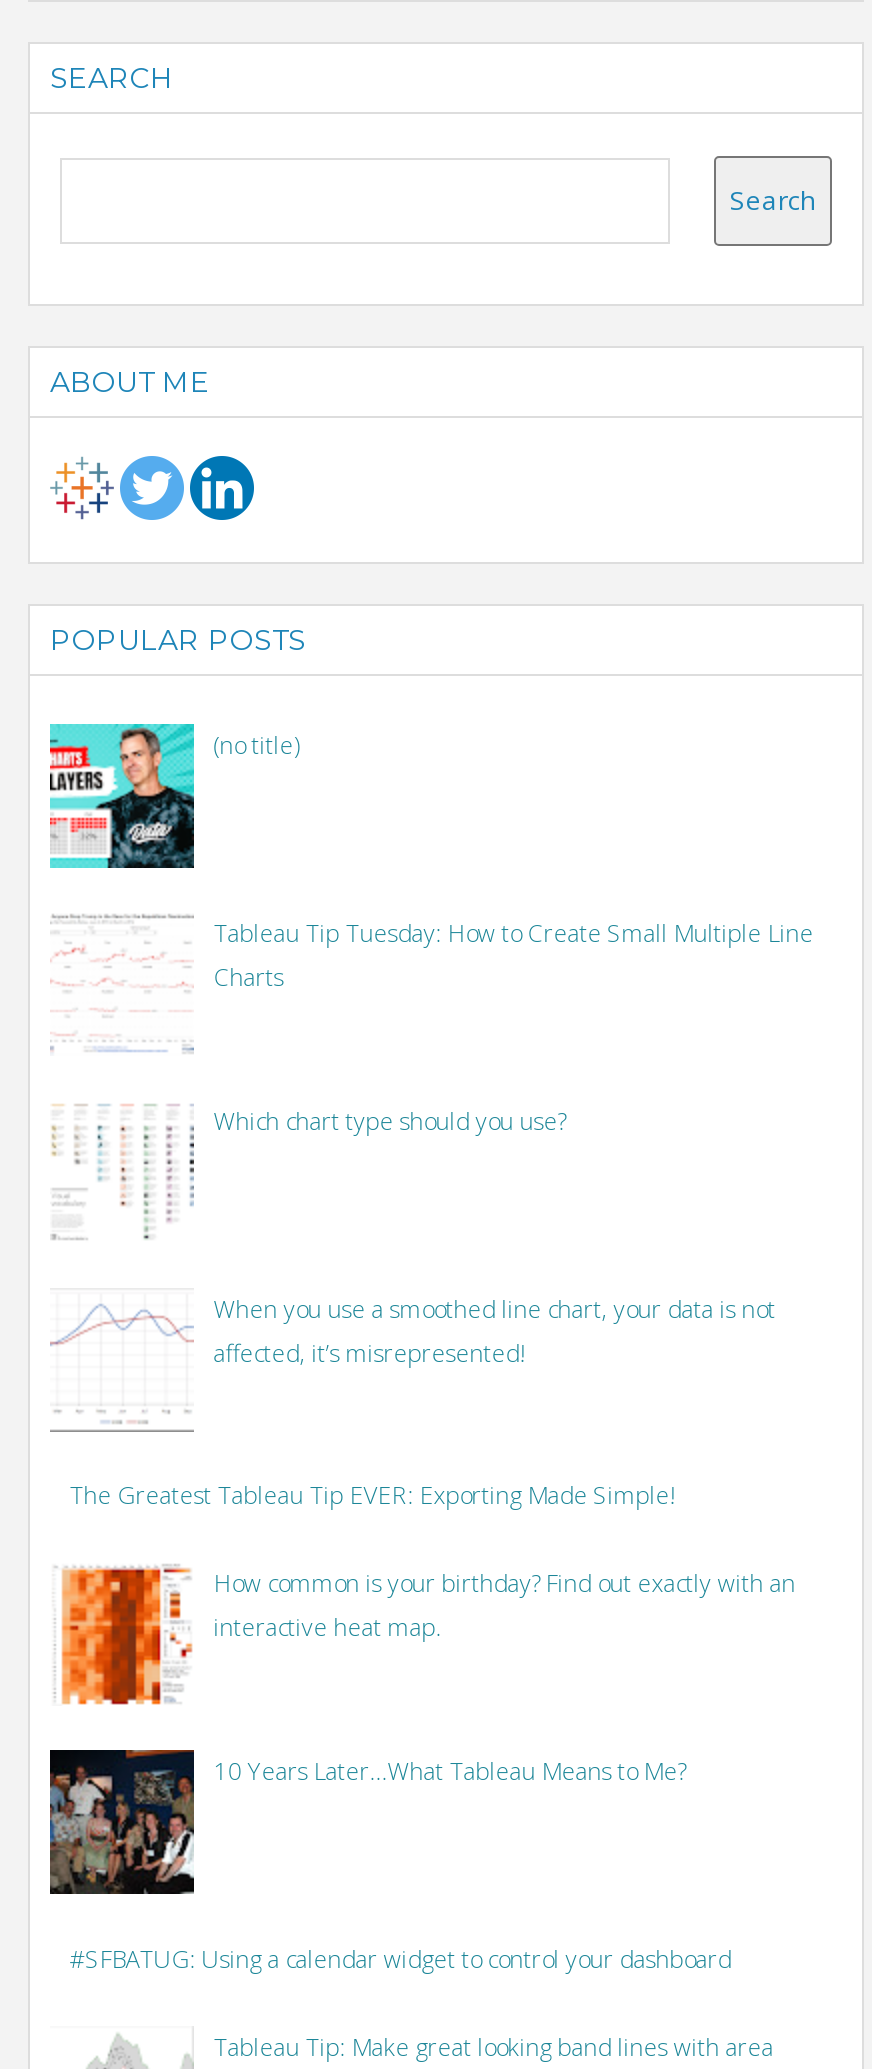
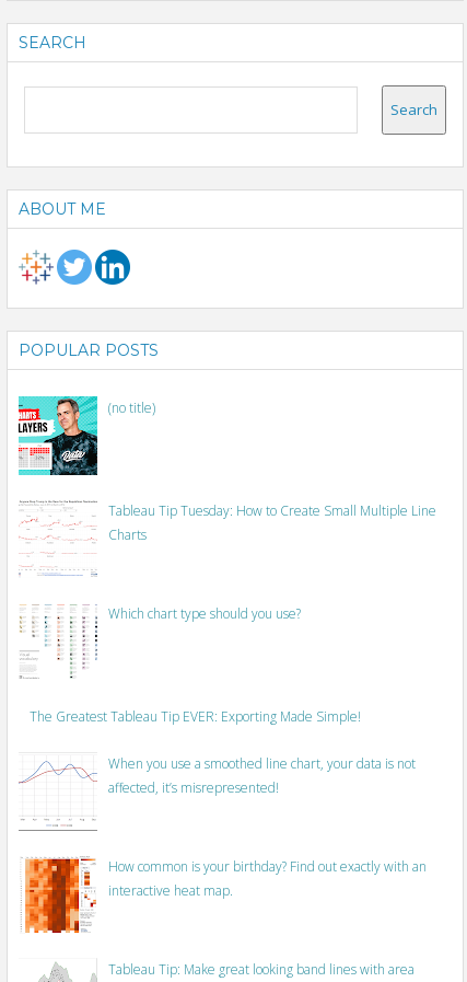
moved [214,1291,776,1369] -> [108,755,415,797]: When you use a smoothed line chart, your data is not | affected, it’s misrepresented!
moved [70,1479,676,1513] -> [29,707,361,725]: The Greatest Tableau Tip EVER: Exporting Made Simple!
[48,1746,732,1976] [image] | #SFBATUG: Using a calendar widget to control your dashboard -> none
[214,1754,686,1788] 10 Years Later...What Tableau Means to Me? -> none

